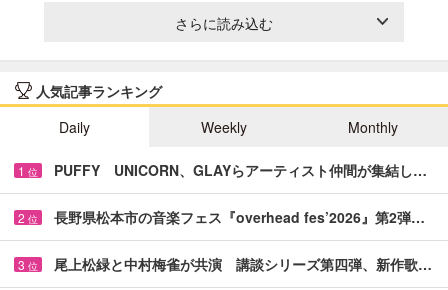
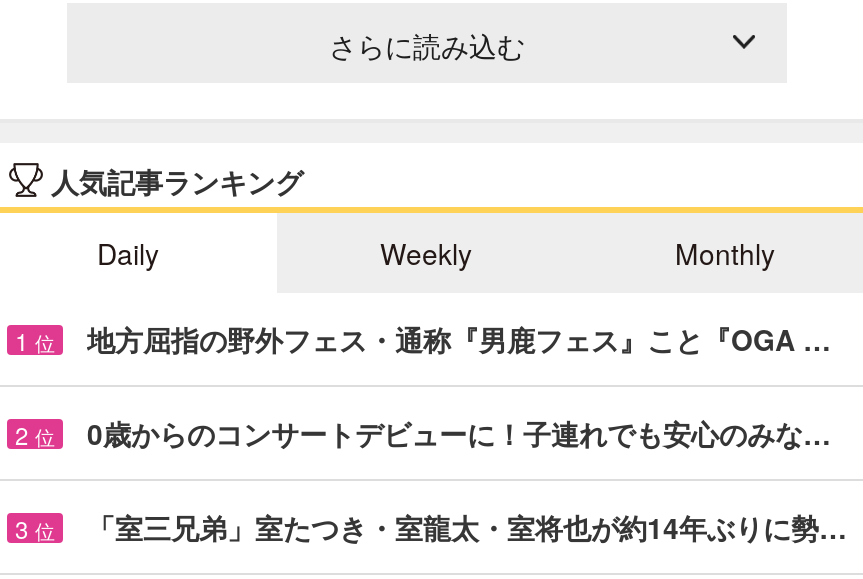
[54,160,427,180] PUFFY UNICORN、GLAYらアーティスト仲間が集結し… -> [87,319,831,359] 地方屈指の野外フェス・通称『男鹿フェス』こと『OGA …
[54,207,425,227] 長野県松本市の音楽フェス『overhead fes’2026』第2弾… -> [87,413,831,453] 0歳からのコンサートデビューに！子連れでも安心のみな…
[54,254,432,274] 尾上松緑と中村梅雀が共演 講談シリーズ第四弾、新作歌… -> [87,507,847,547] 「室三兄弟」室たつき・室龍太・室将也が約14年ぶりに勢…

